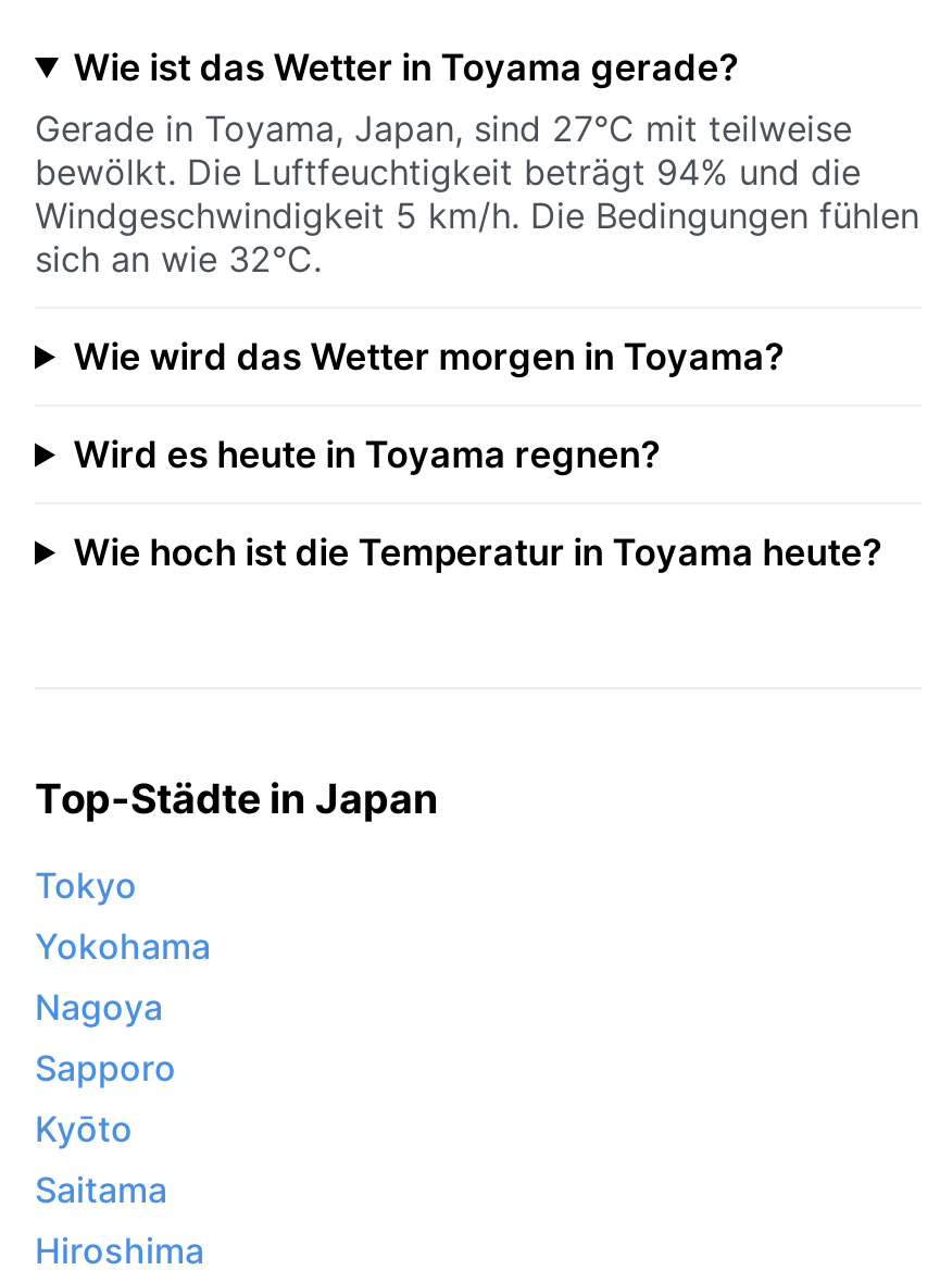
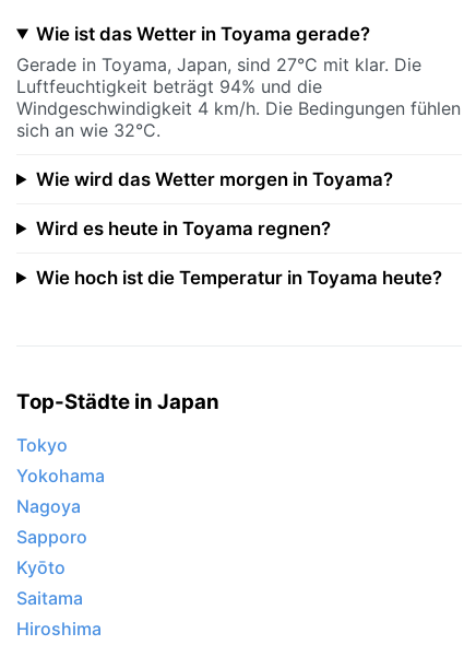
[35,106,919,237] Gerade in Toyama, Japan, sind 27°C mit teilweise | bewölkt. Die Luftfeuchtigkeit beträgt 94% und die | Windgeschwindigkeit 5 km/h. Die Bedingungen fühlen -> [16,53,461,119] Gerade in Toyama, Japan, sind 27°C mit klar. Die | Luftfeuchtigkeit beträgt 94% und die | Windgeschwindigkeit 4 km/h. Die Bedingungen fühlen

